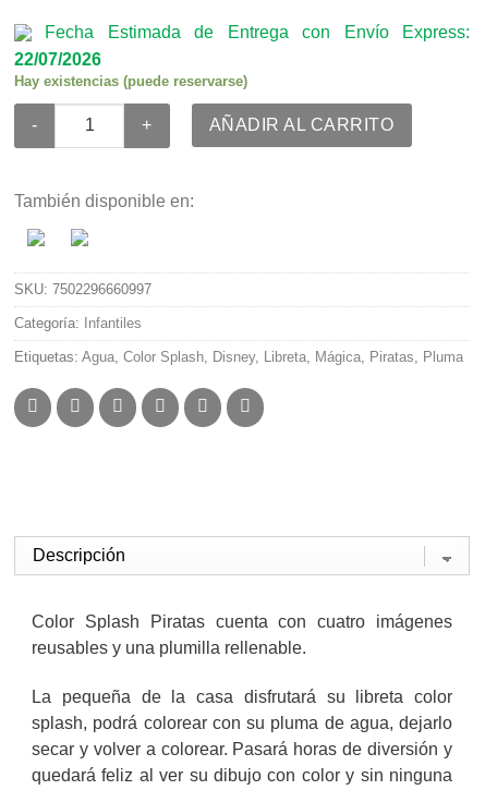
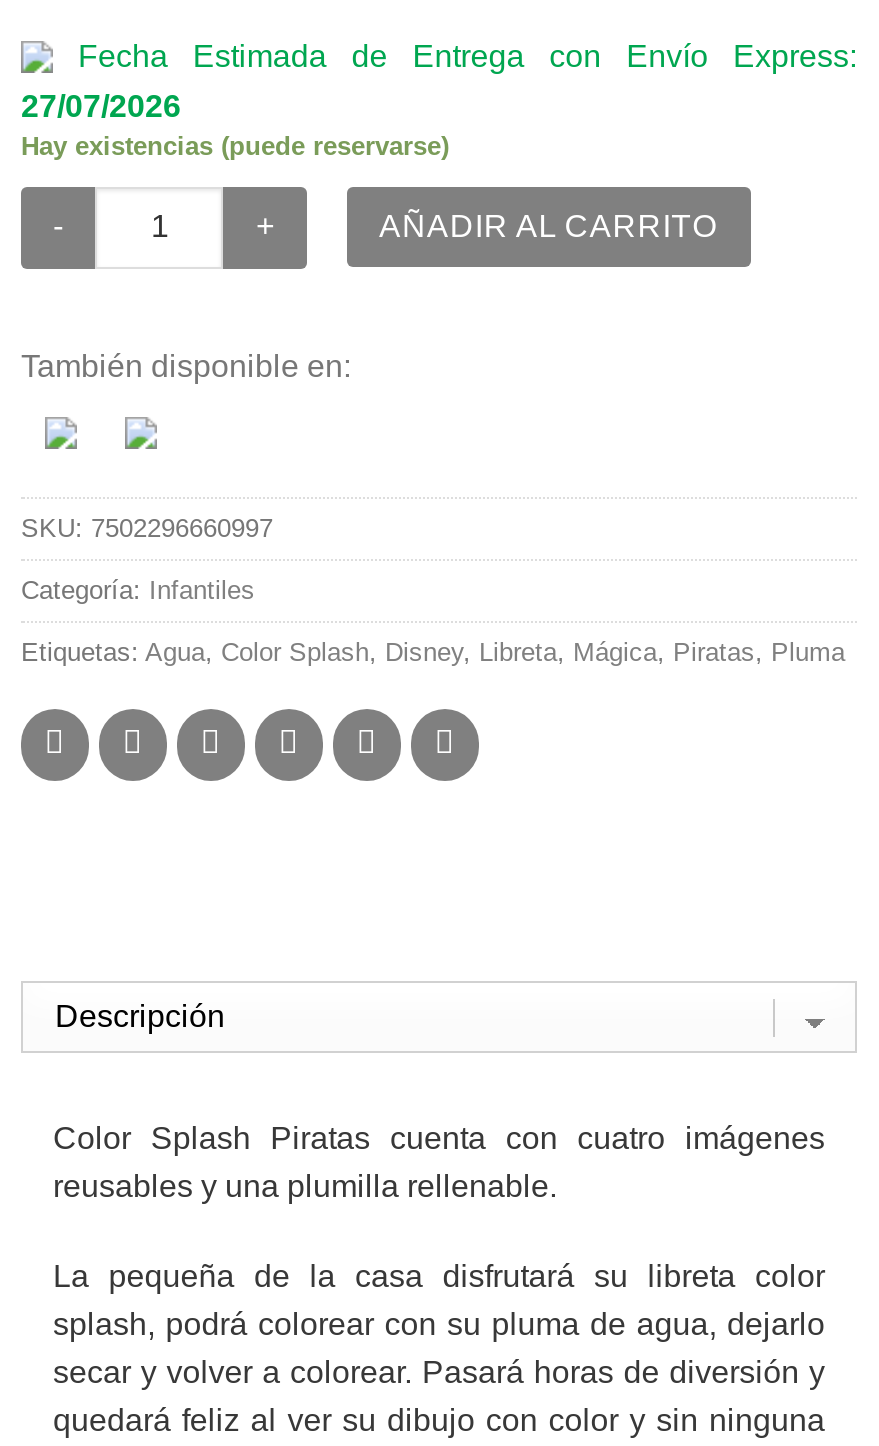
[14,50,101,68] 22/07/2026 -> [21,88,181,122] 27/07/2026

